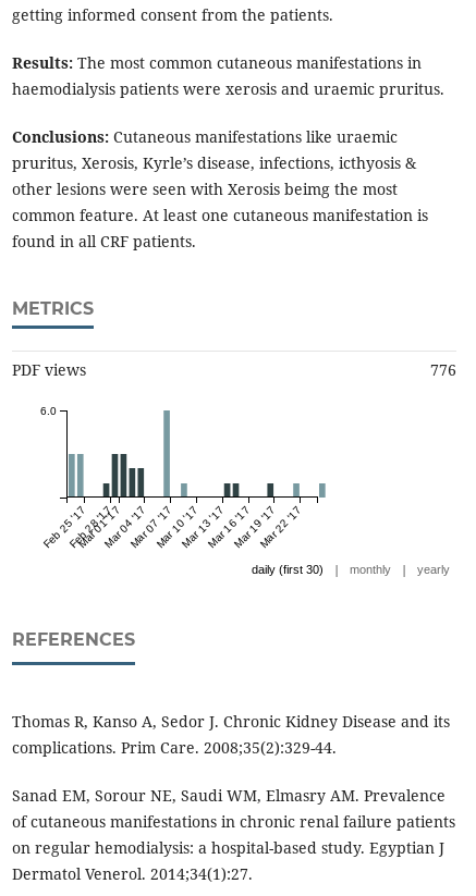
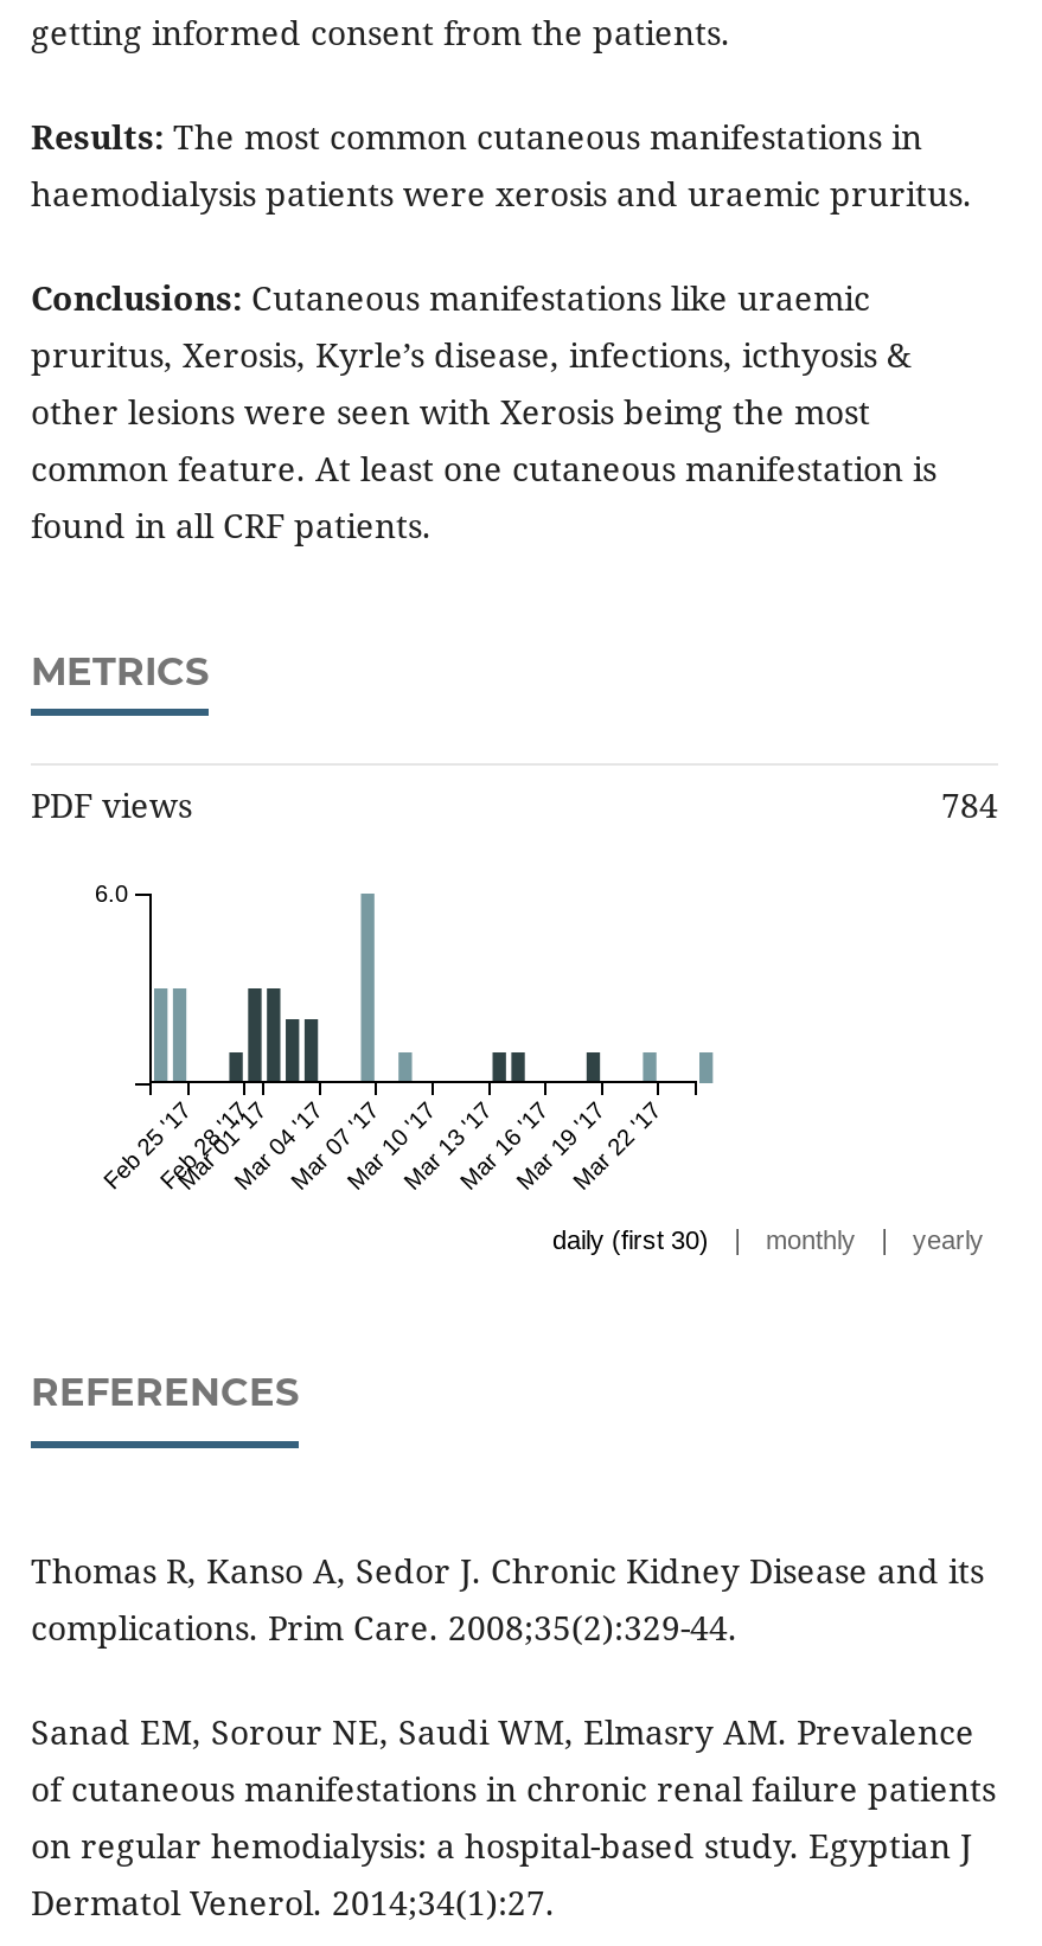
[430,359,456,380] 776 -> [941,783,998,828] 784

